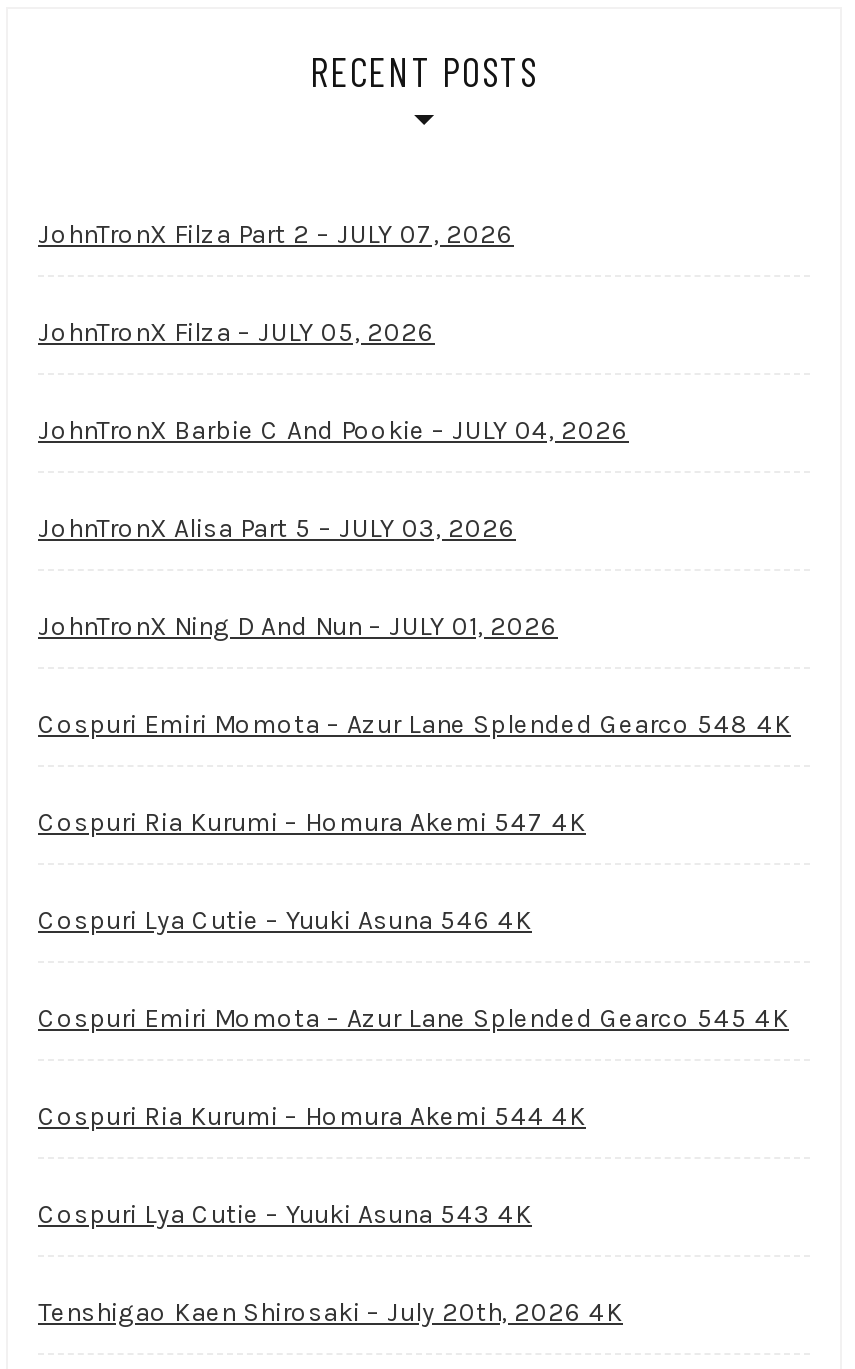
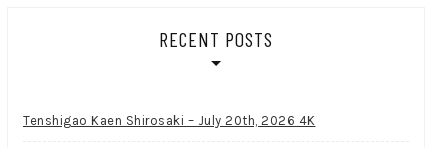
[38,218,791,1228] JohnTronX Filza Part 2 – JULY 07, 2026 | JohnTronX Filza – JULY 05, 2026 | JohnTronX Barbie C And Pookie – JULY 04, 2026 | JohnTronX Alisa Part 5 – JULY 03, 2026 | JohnTronX Ning D And Nun – JULY 01, 2026 | Cospuri Emiri Momota – Azur Lane Splended Gearco 548 4K | Cospuri Ria Kurumi – Homura Akemi 547 4K | Cospuri Lya Cutie – Yuuki Asuna 546 4K | Cospuri Emiri Momota – Azur Lane Splended Gearco 545 4K | Cospuri Ria Kurumi – Homura Akemi 544 4K | Cospuri Lya Cutie – Yuuki Asuna 543 4K -> none

